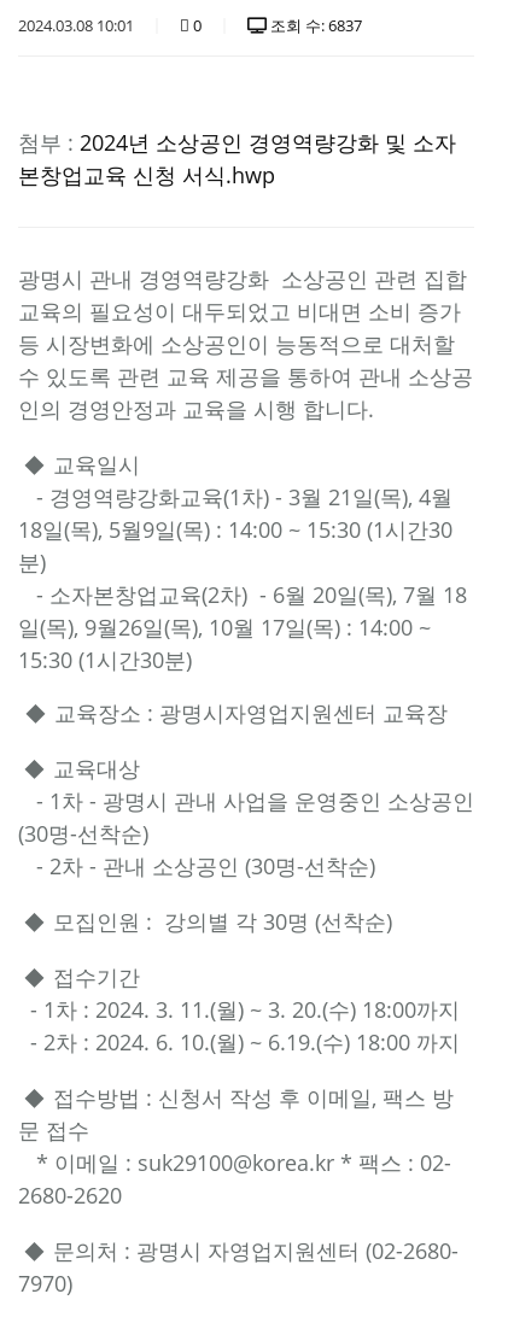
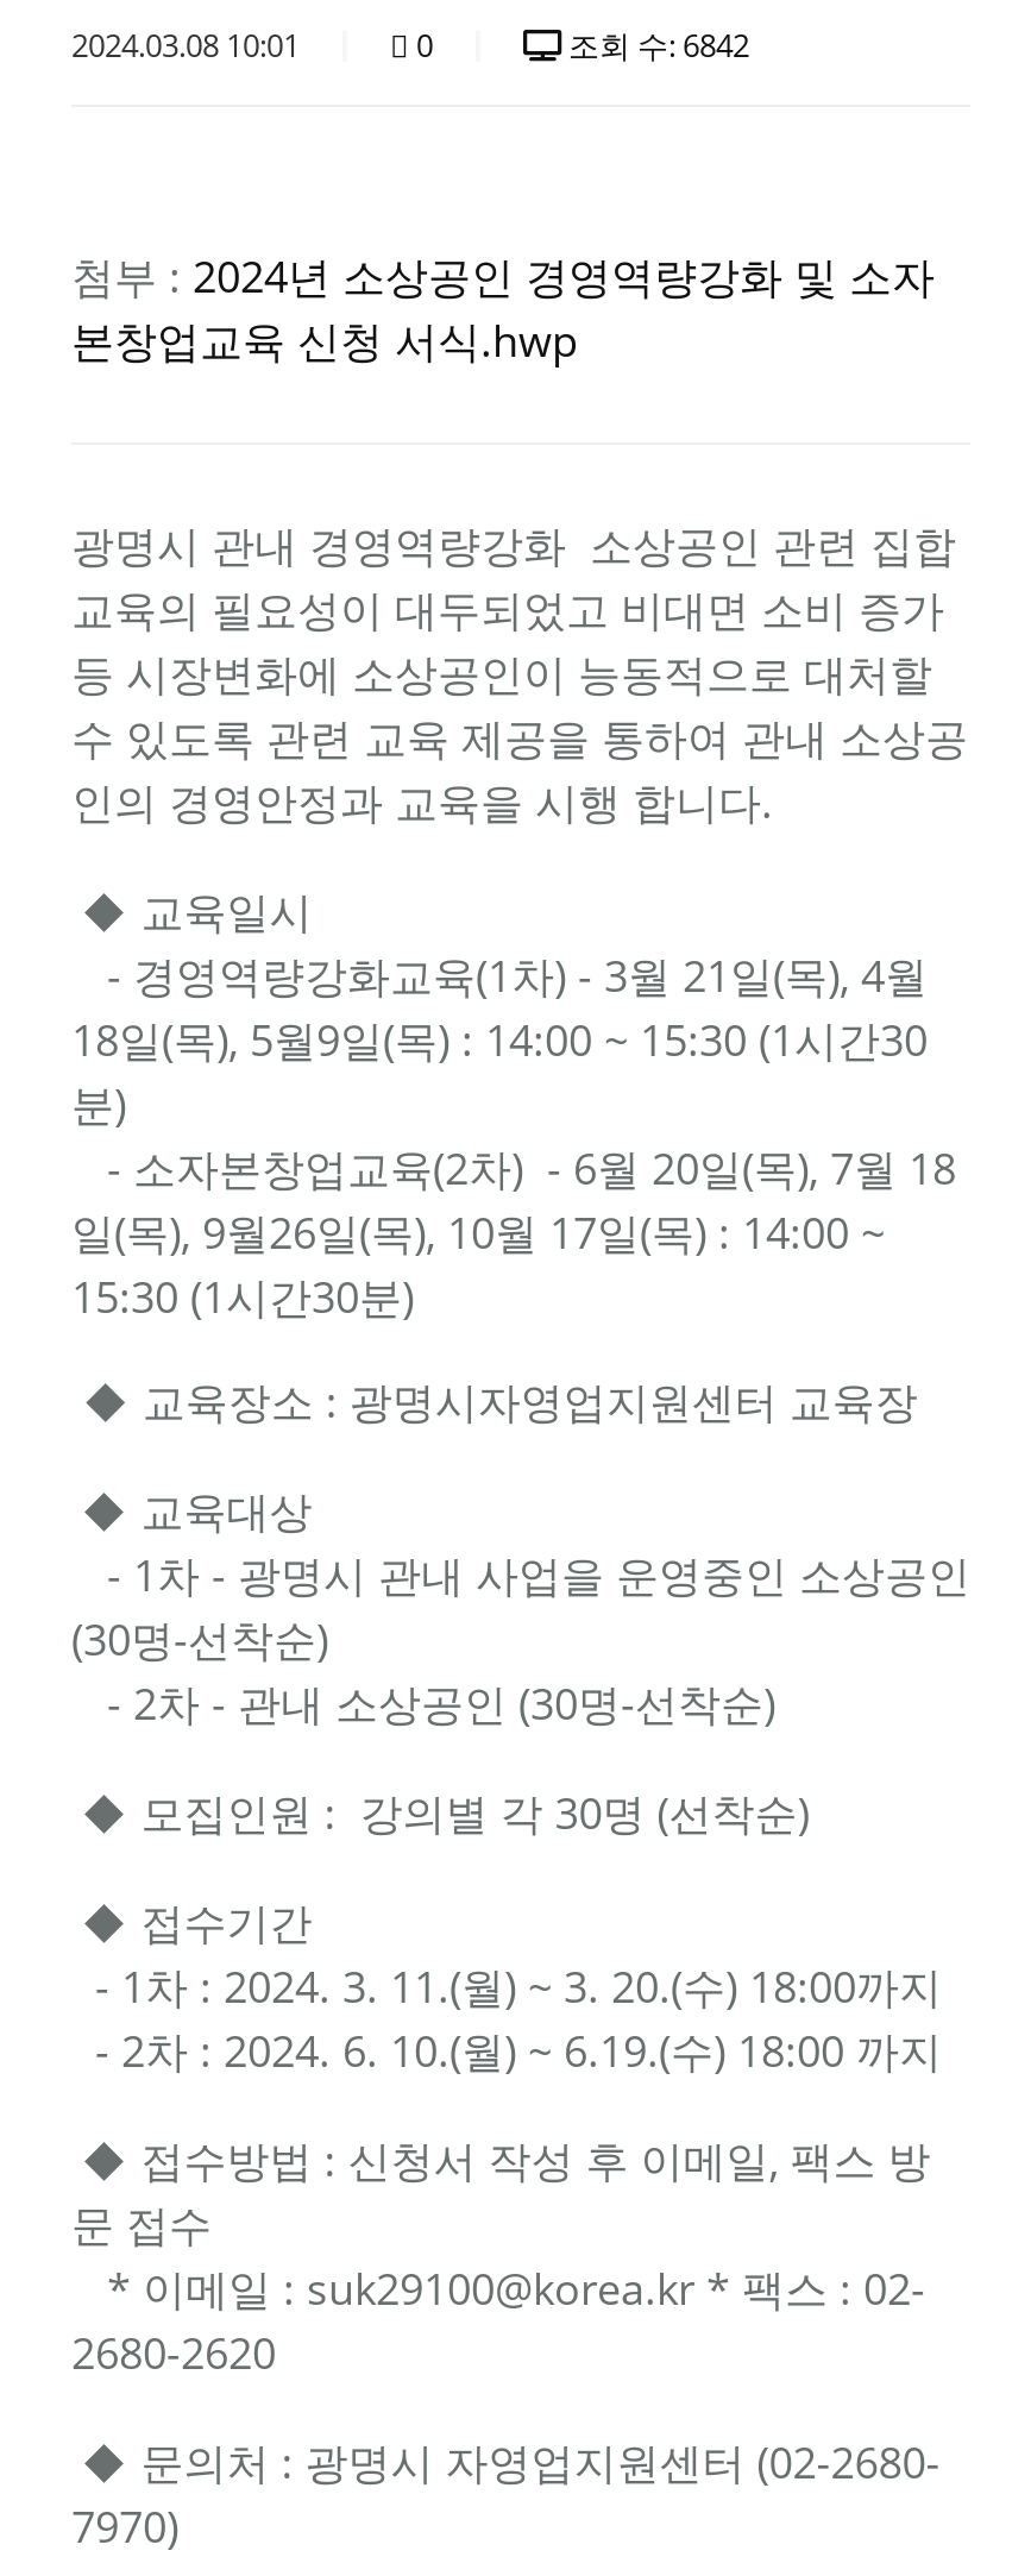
[270,14,362,36] 조회 수: 6837 -> [568,24,749,67] 조회 수: 6842

